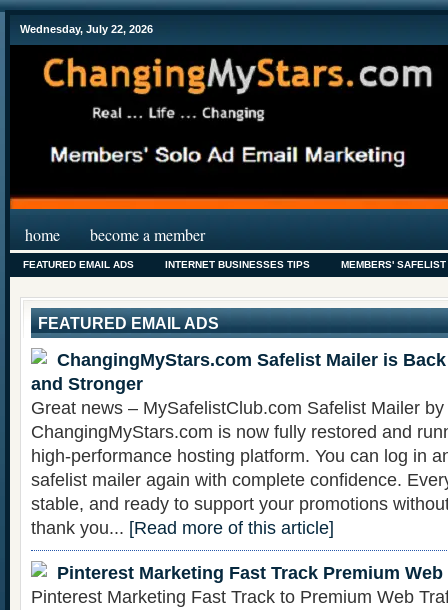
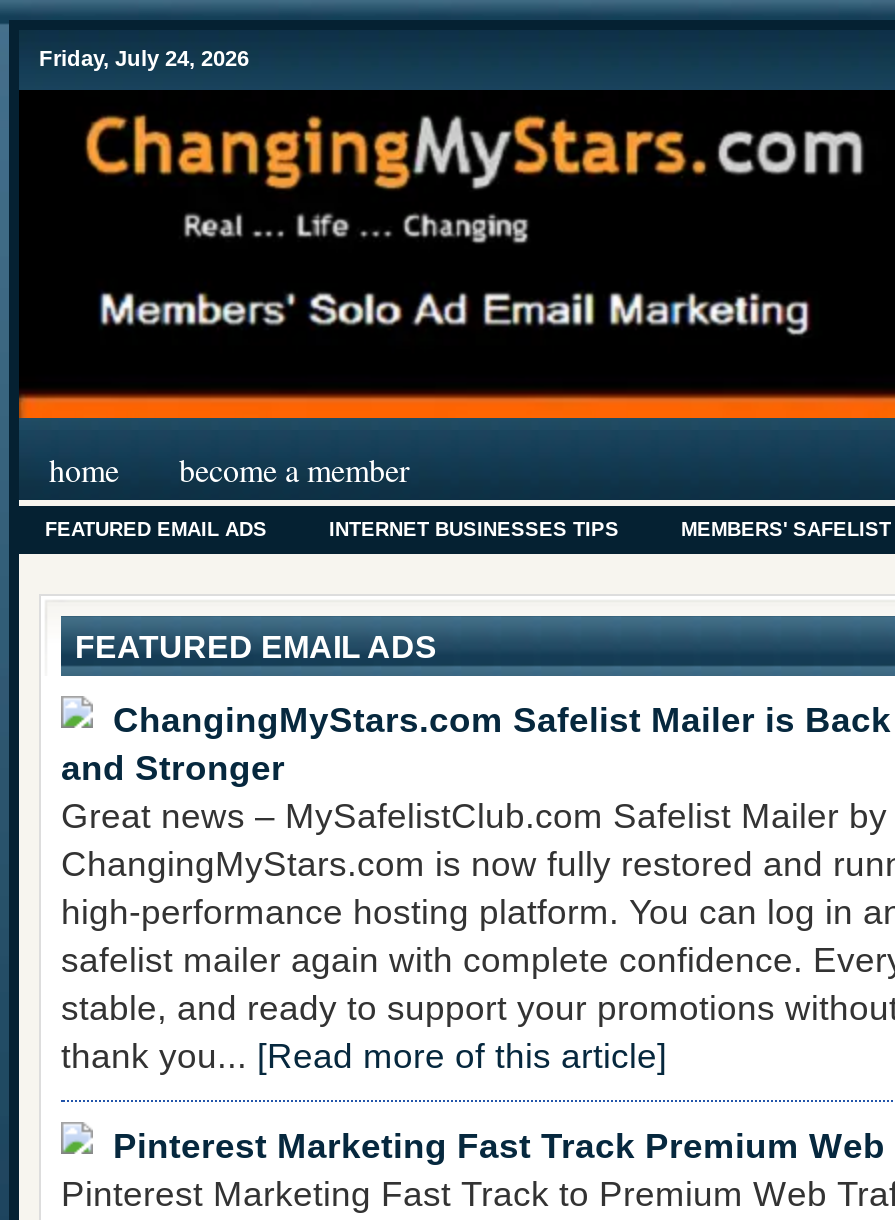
[20,23,153,35] Wednesday, July 22, 2026 -> [39,46,249,70] Friday, July 24, 2026

